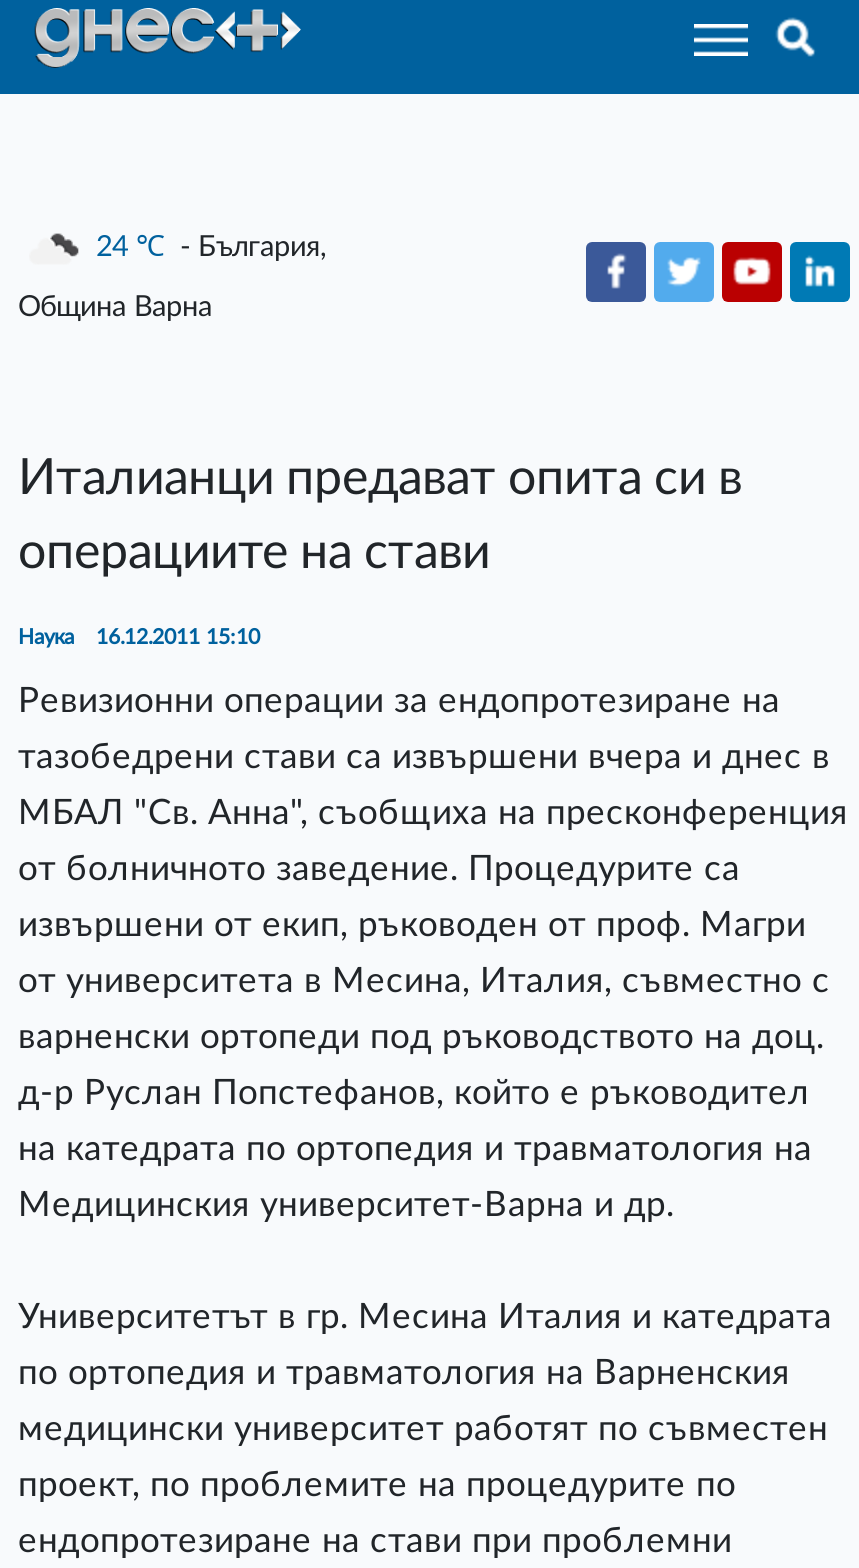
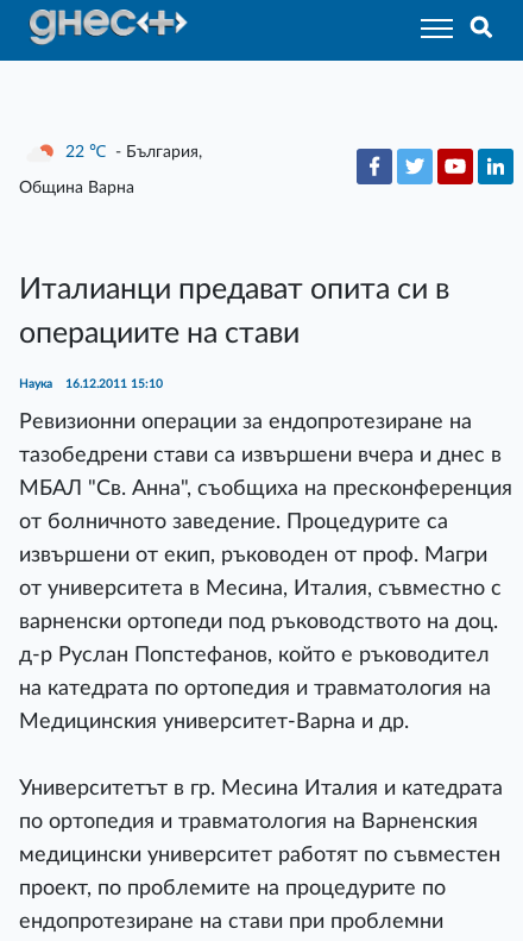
[96,232,326,262] 24 ℃ - България, -> [65,143,202,161] 22 ℃ - България,

